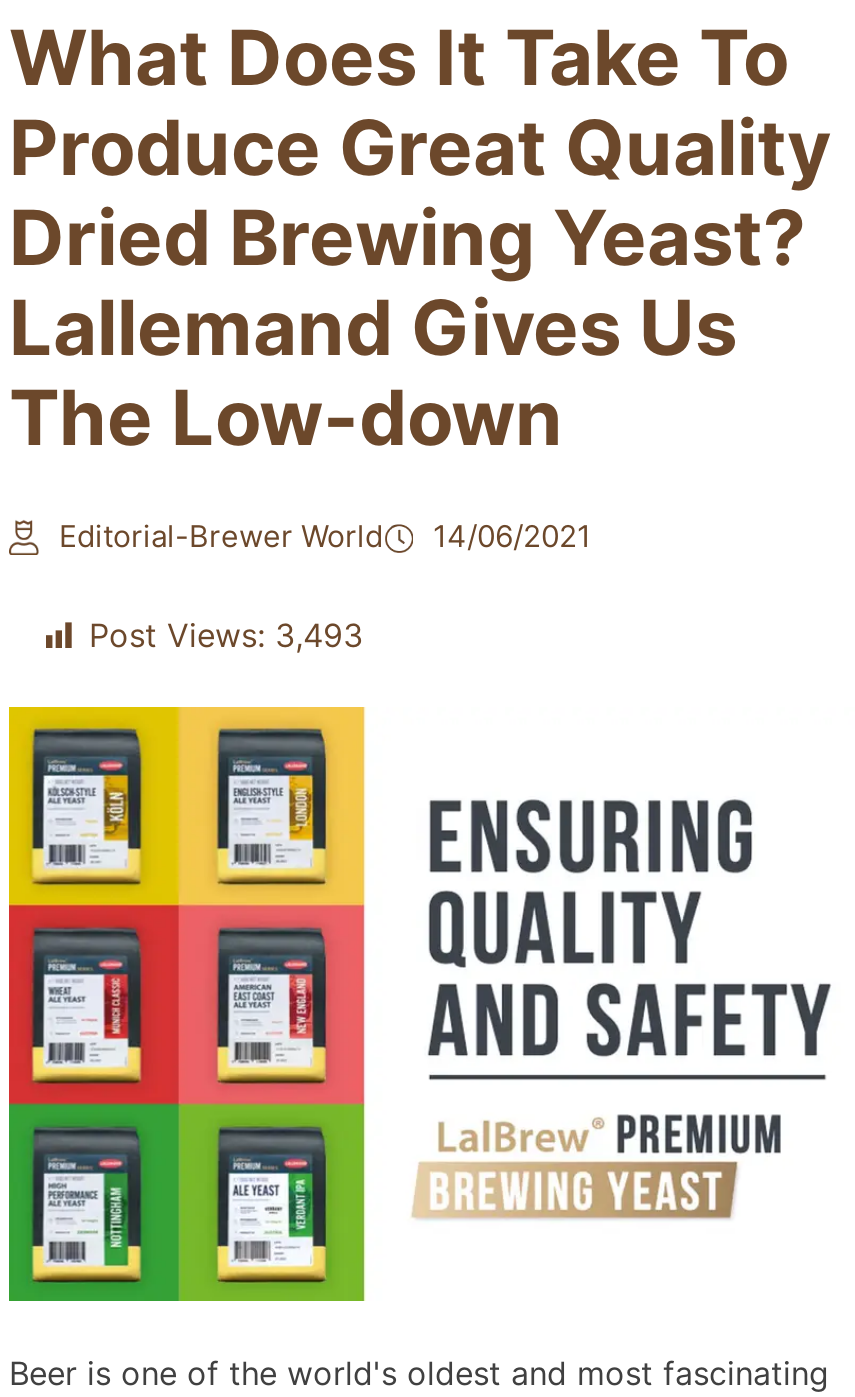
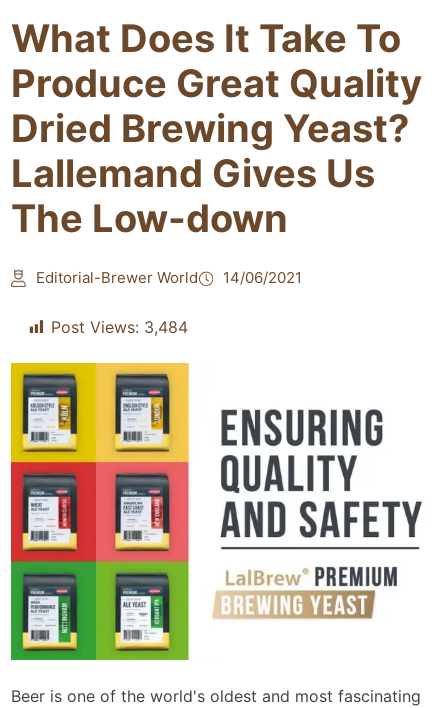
[89,615,363,655] Post Views: 3,493 -> [51,317,188,337] Post Views: 3,484

